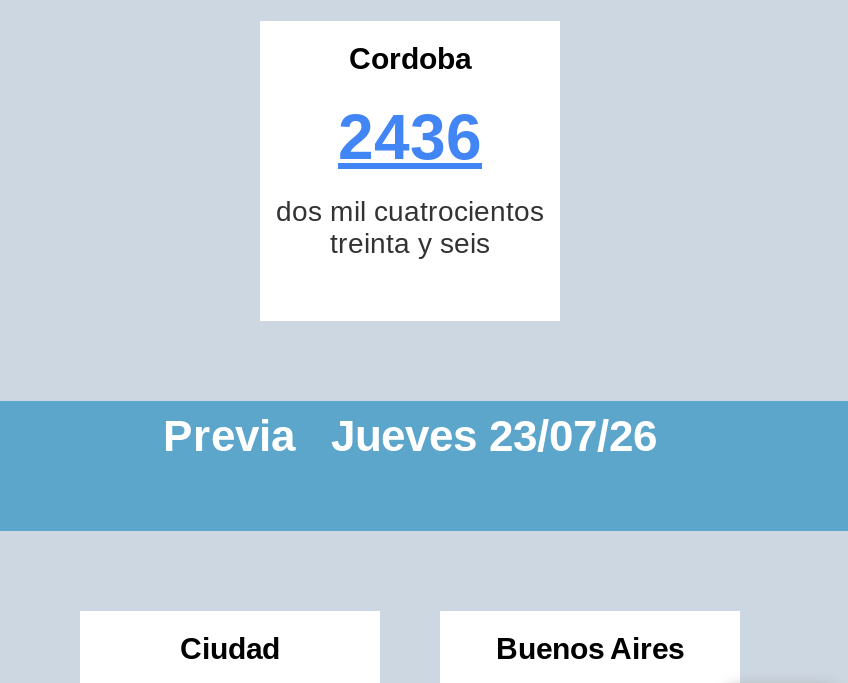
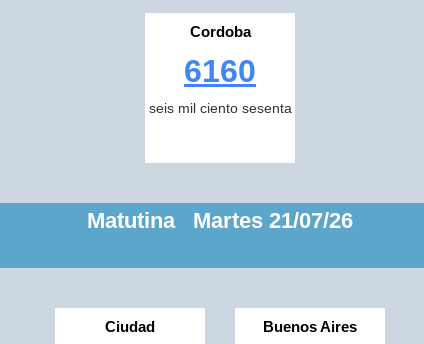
[276,101,544,259] 2436 | dos mil cuatrocientos | treinta y seis -> [148,53,291,116] 6160 | seis mil ciento sesenta
[163,411,657,461] Previa Jueves 23/07/26 -> [87,208,353,233] Matutina Martes 21/07/26

